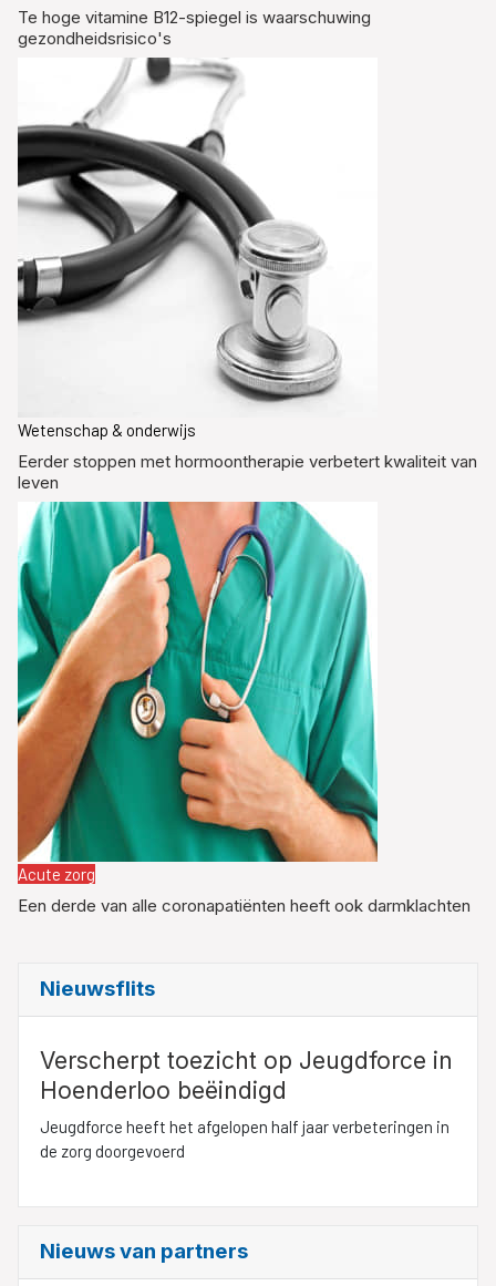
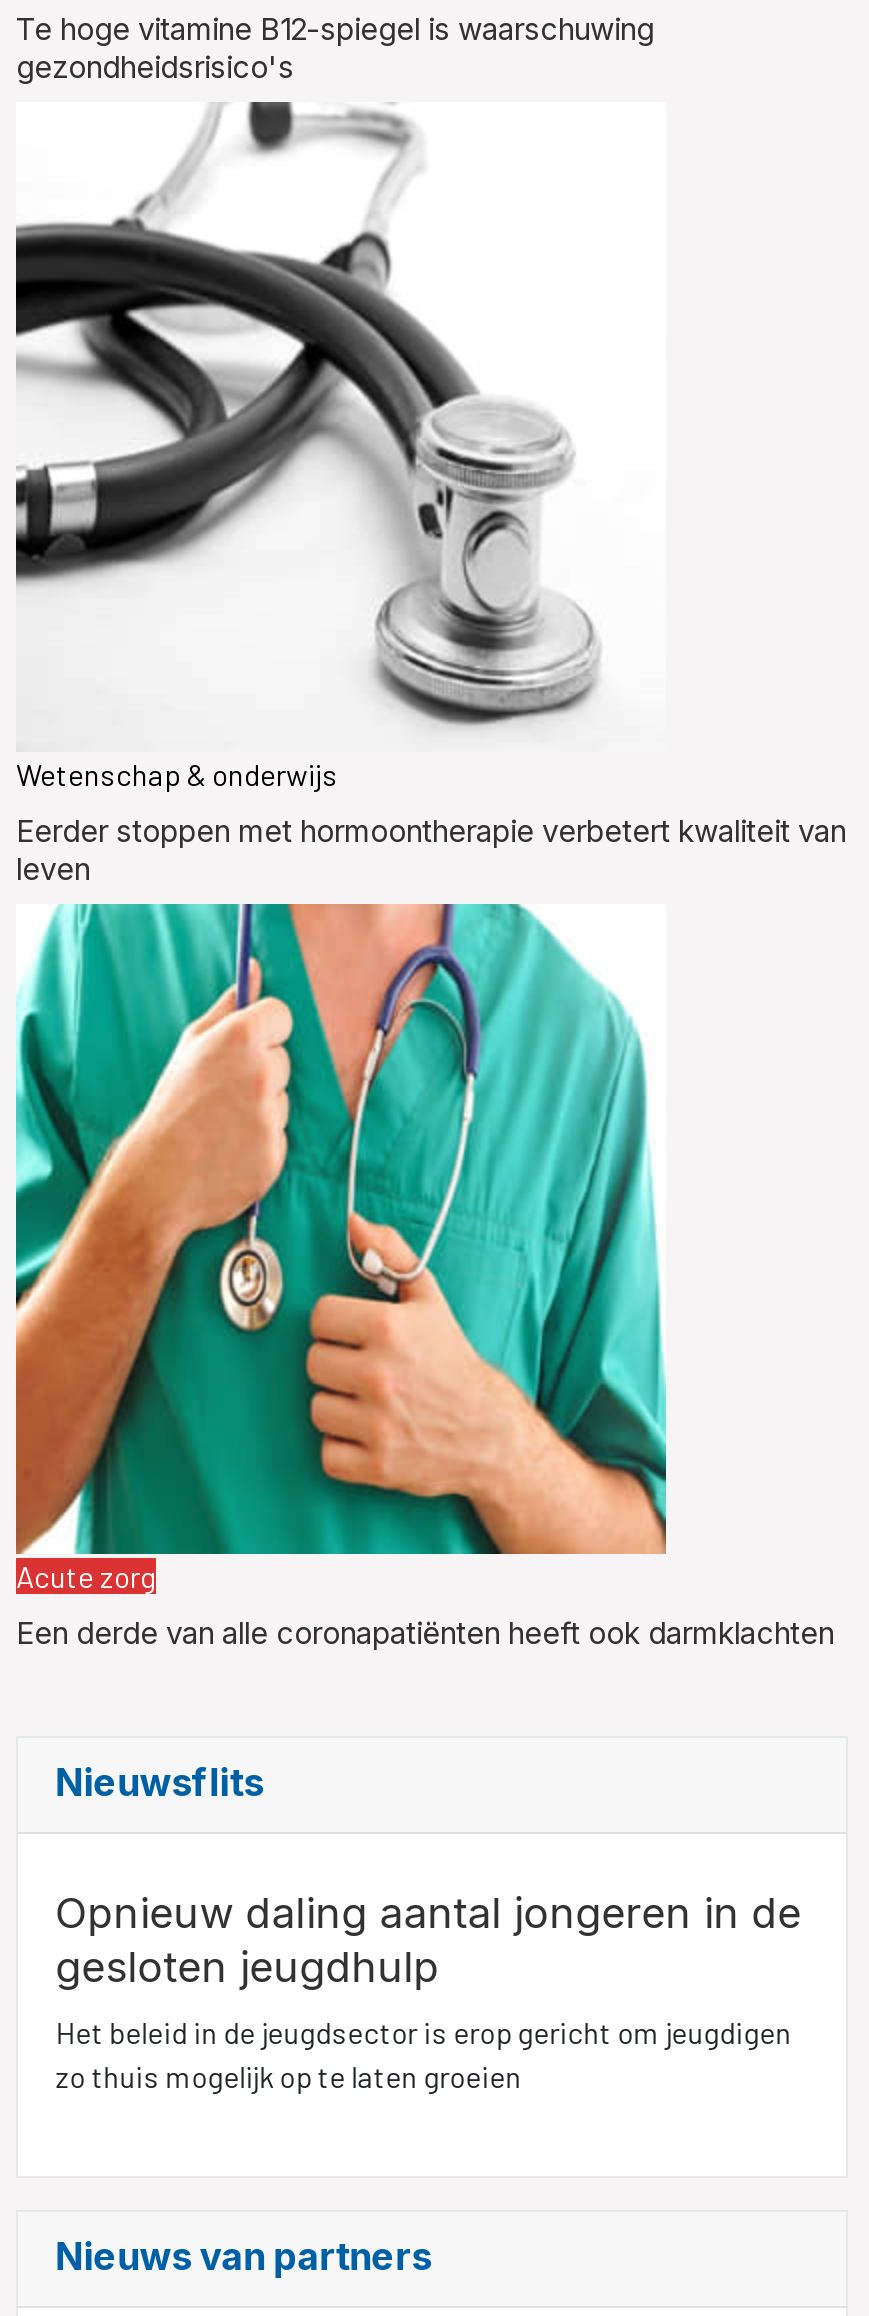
[40,1047,453,1161] Verscherpt toezicht op Jeugdforce in | Hoenderloo beëindigd | Jeugdforce heeft het afgelopen half jaar verbeteringen in | de zorg doorgevoerd -> [56,1888,802,2094] Opnieuw daling aantal jongeren in de | gesloten jeugdhulp | Het beleid in de jeugdsector is erop gericht om jeugdigen | zo thuis mogelijk op te laten groeien

